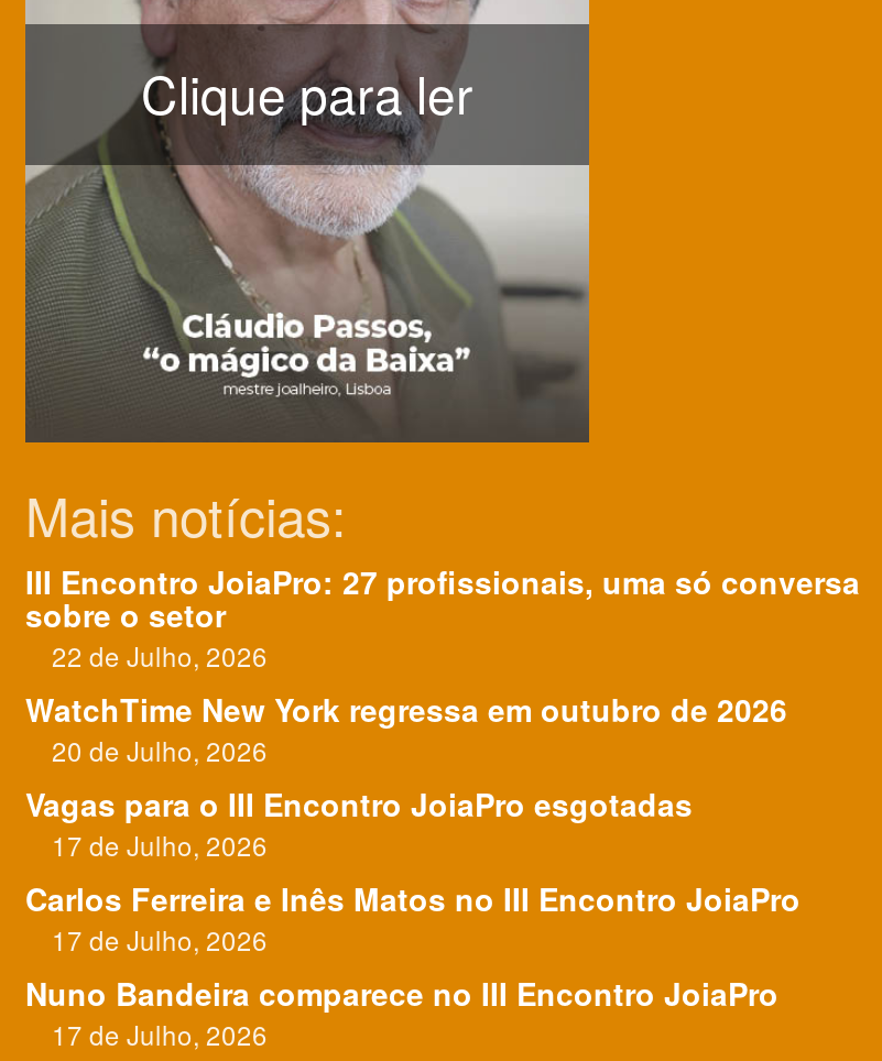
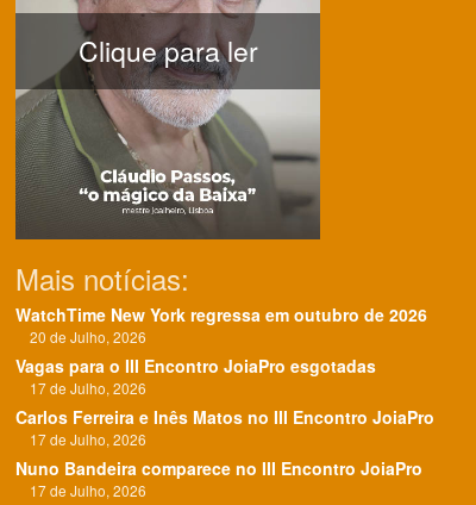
[25,559,860,674] III Encontro JoiaPro: 27 profissionais, uma só conversa | sobre o setor | 22 de Julho, 2026 -> none

